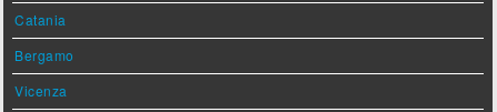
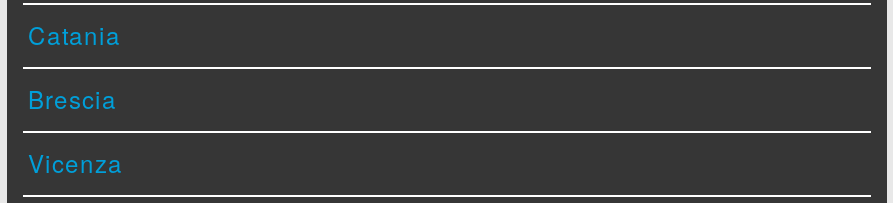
[15,46,74,65] Bergamo -> [28,82,117,116] Brescia

